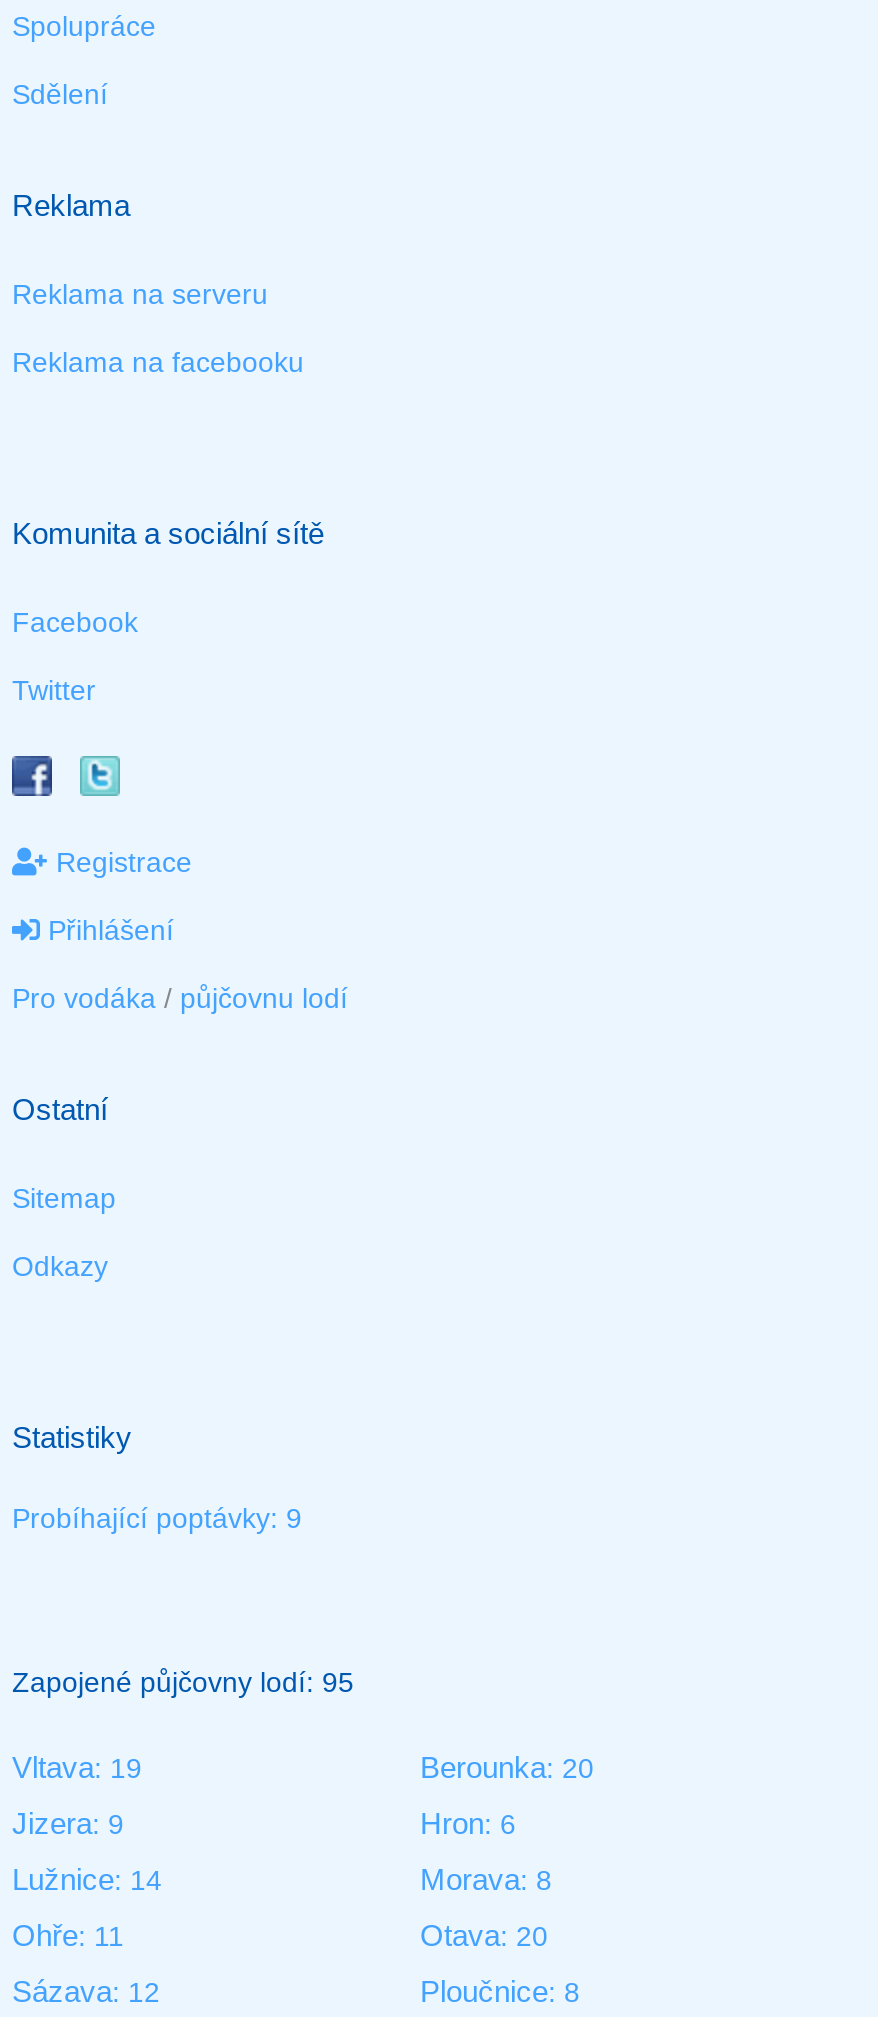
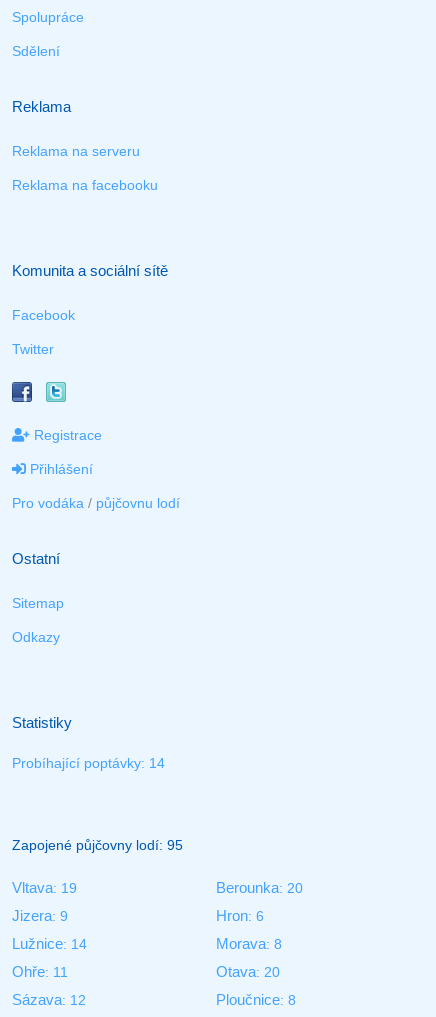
[12,1502,302,1534] Probíhající poptávky: 9 -> [12,755,165,771] Probíhající poptávky: 14

